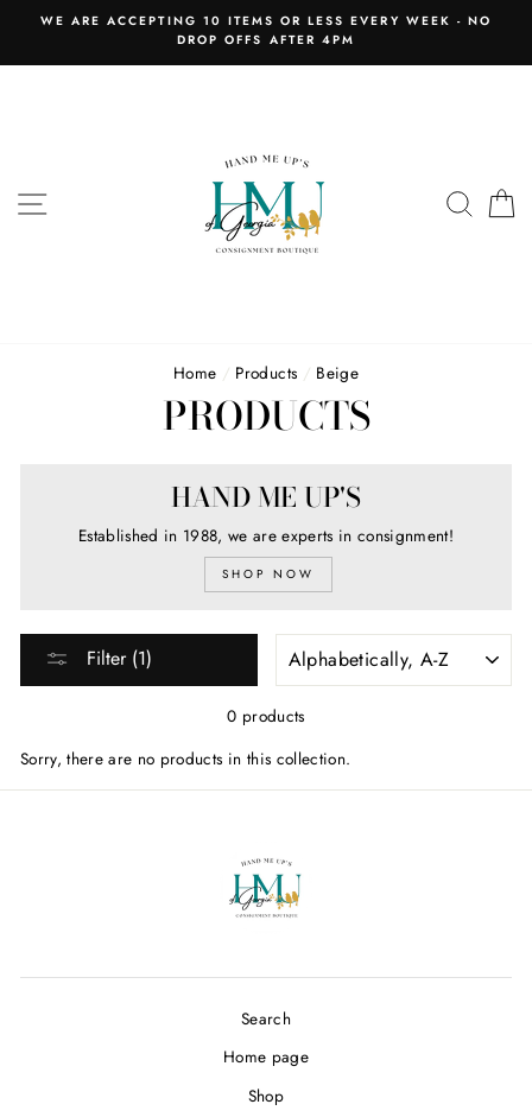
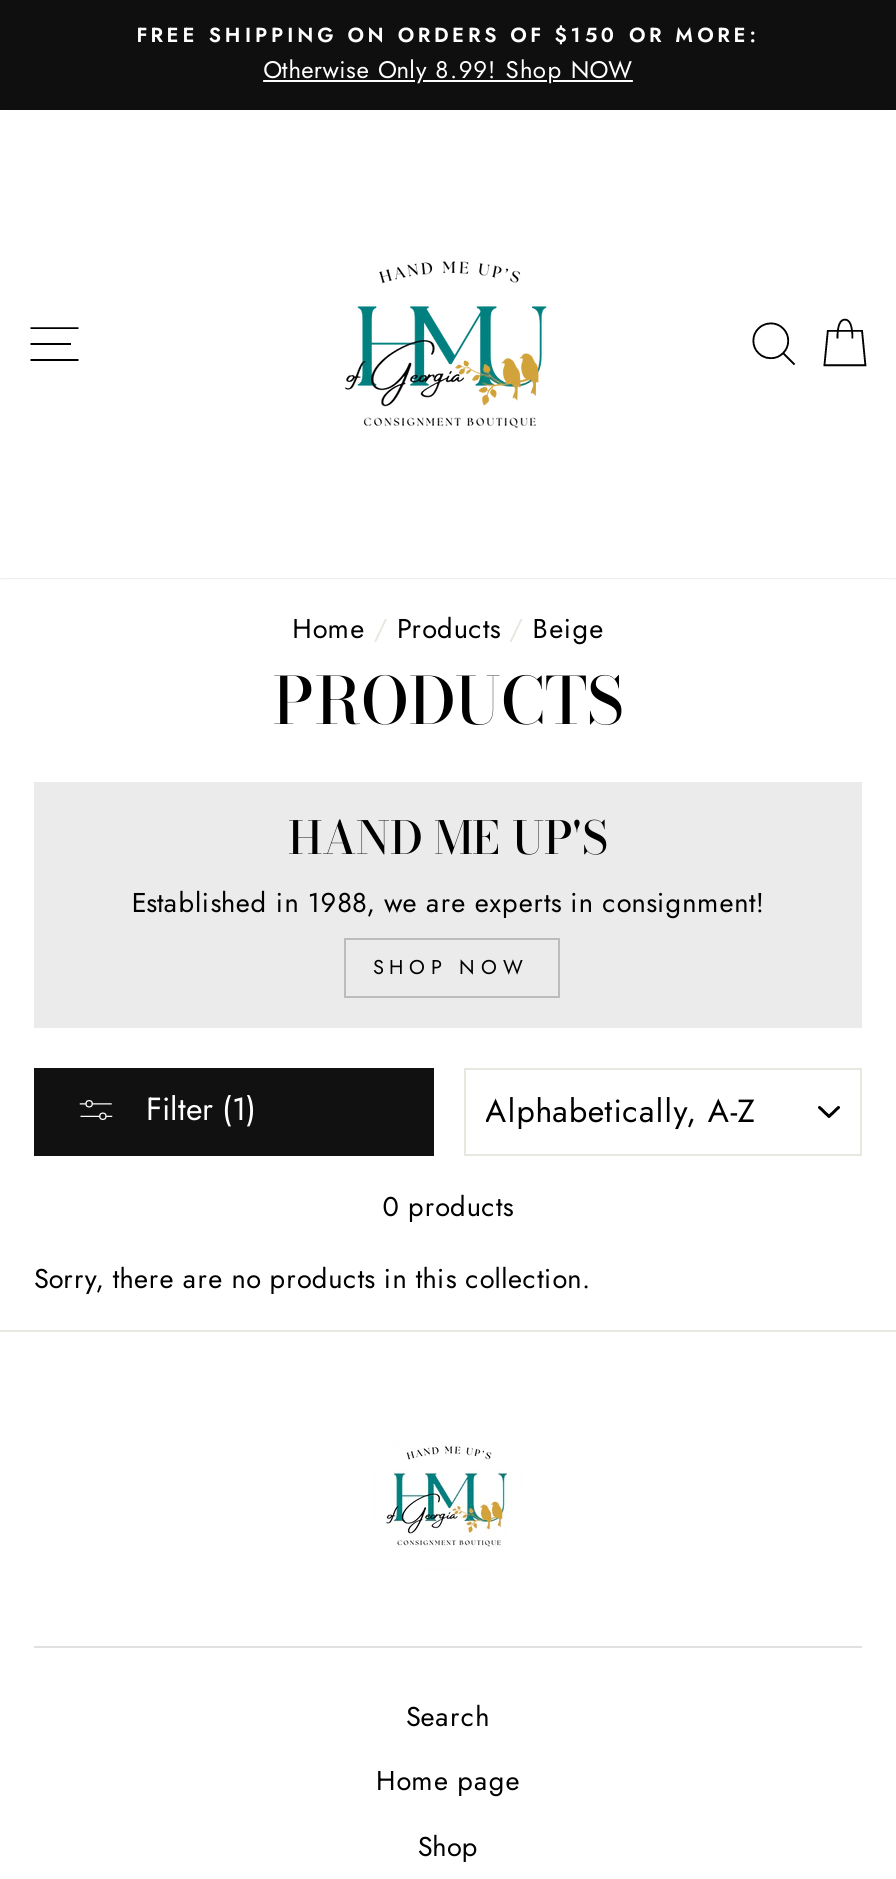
[40,12,492,49] WE ARE ACCEPTING 10 ITEMS OR LESS EVERY WEEK - NO | DROP OFFS AFTER 4PM -> [136,20,760,88] FREE SHIPPING ON ORDERS OF $150 OR MORE: | Otherwise Only 8.99! Shop NOW

